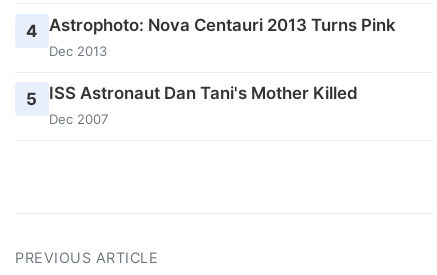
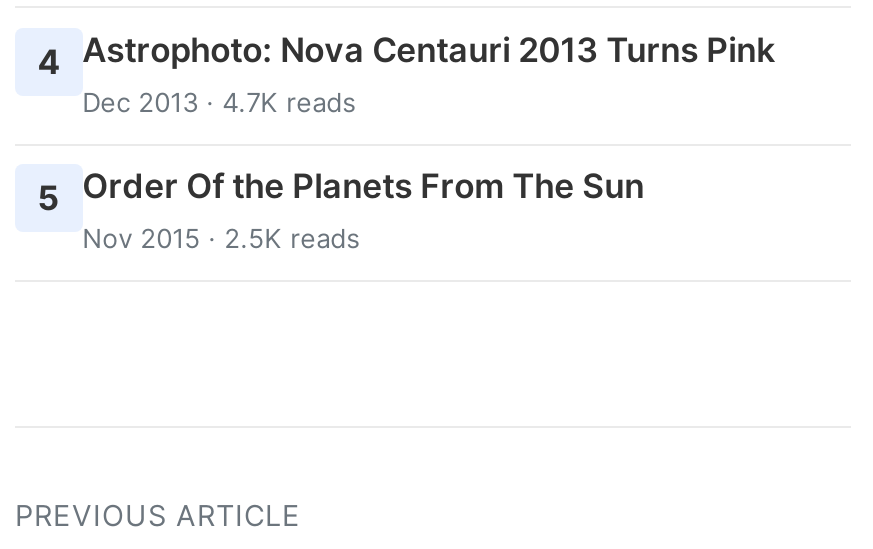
[49,43,107,59] Dec 2013 -> [82,86,356,118] Dec 2013 · 4.7K reads
[26,83,358,127] 5 ISS Astronaut Dan Tani's Mother Killed | Dec 2007 -> [38,166,644,254] 5 Order Of the Planets From The Sun | Nov 2015 · 2.5K reads

